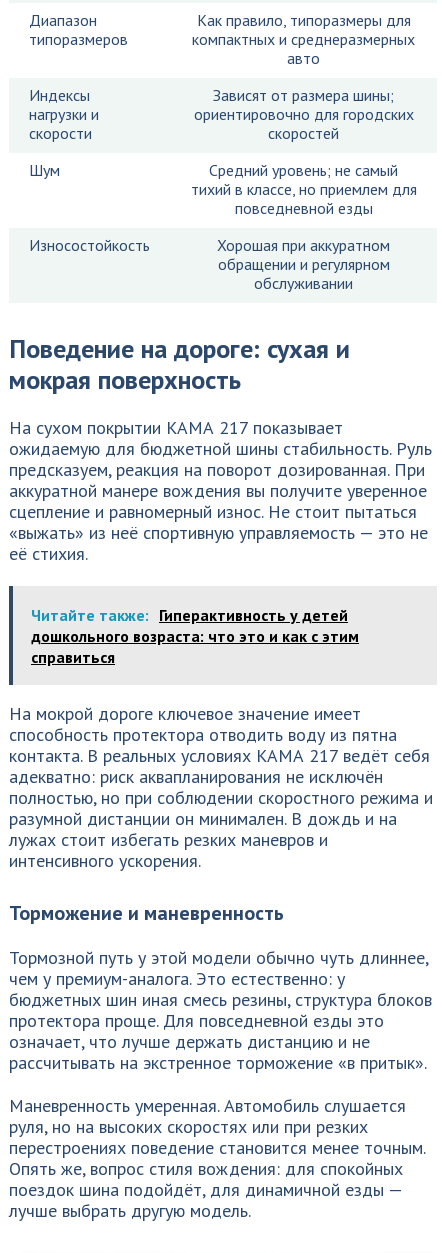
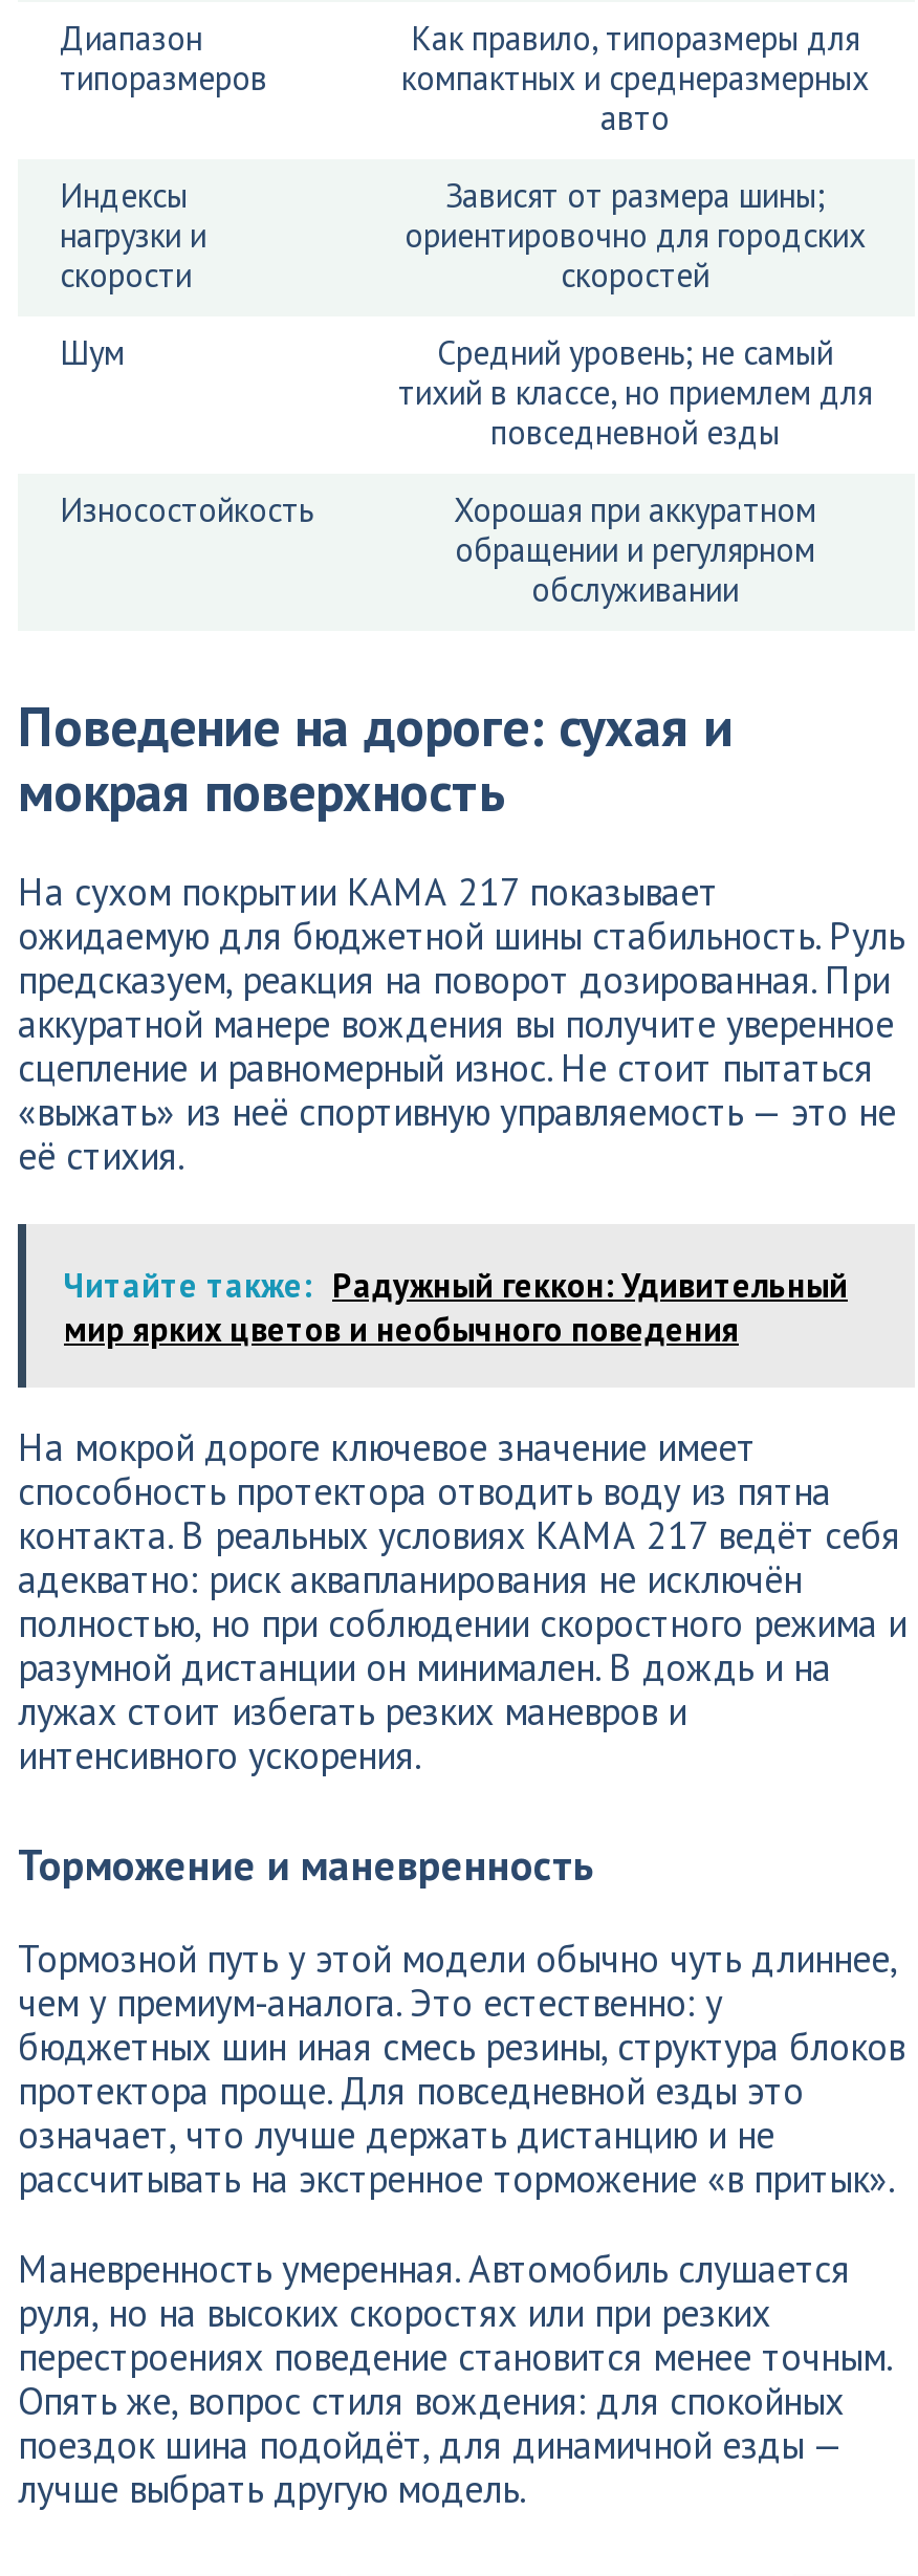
[31,605,359,667] Читайте также: Гиперактивность у детей | дошкольного возраста: что это и как с этим | справиться -> [64,1264,848,1350] Читайте также: Радужный геккон: Удивительный | мир ярких цветов и необычного поведения

